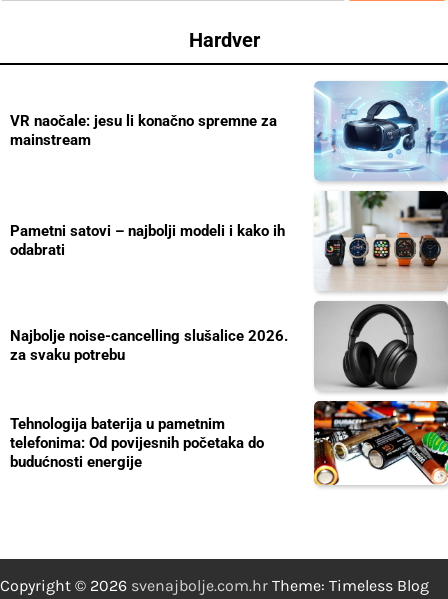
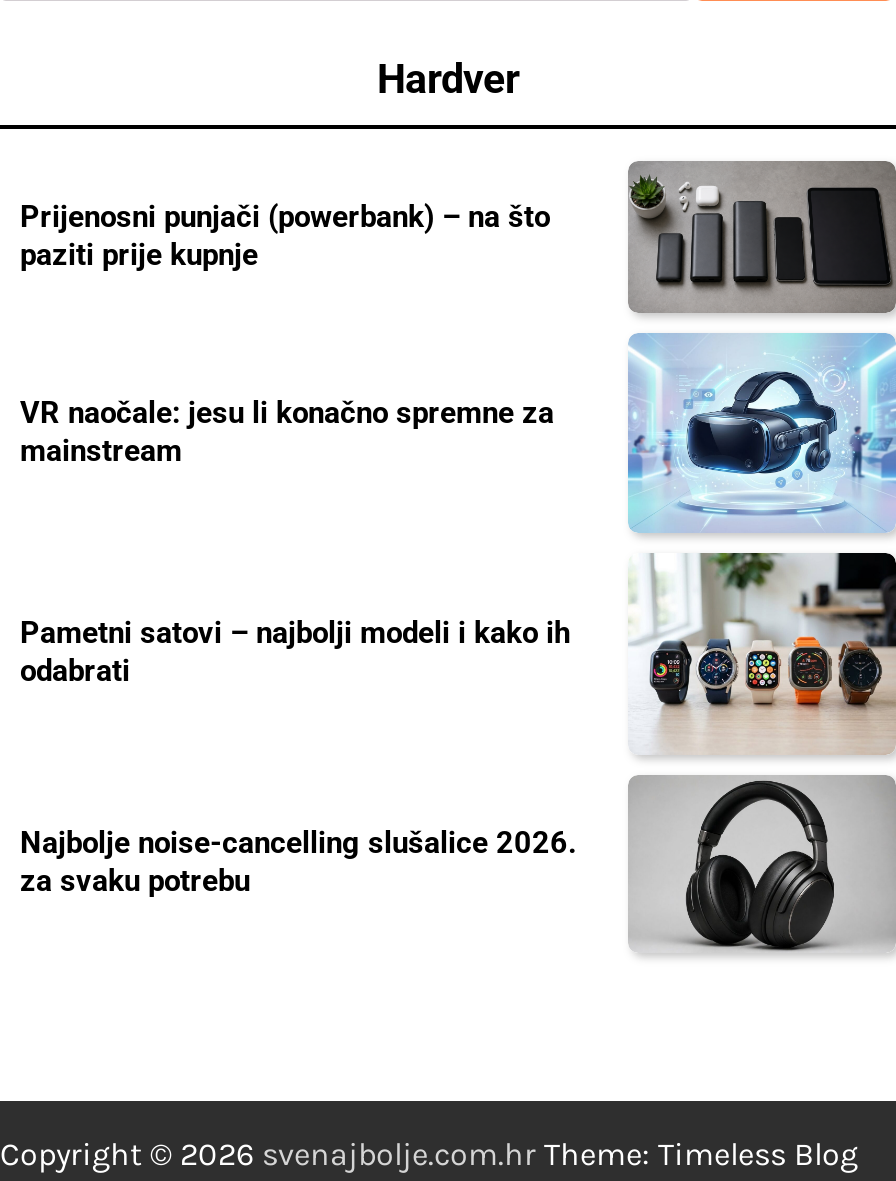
none -> [20,160,890,318] [image] | Prijenosni punjači (powerbank) – na što | paziti prije kupnje
moved [10,112,448,364] -> [20,395,896,899]: [image] | VR naočale: jesu li konačno spremne za | mainstream | Pametni satovi – najbolji modeli i kako ih | odabrati | Najbolje noise-cancelling slušalice 2026. | za svaku potrebu
[313,400,445,486] [image] -> none
[10,415,264,471] Tehnologija baterija u pametnim | telefonima: Od povijesnih početaka do | budućnosti energije -> none

